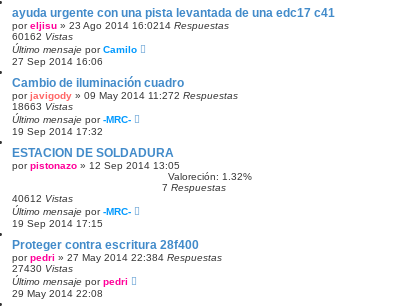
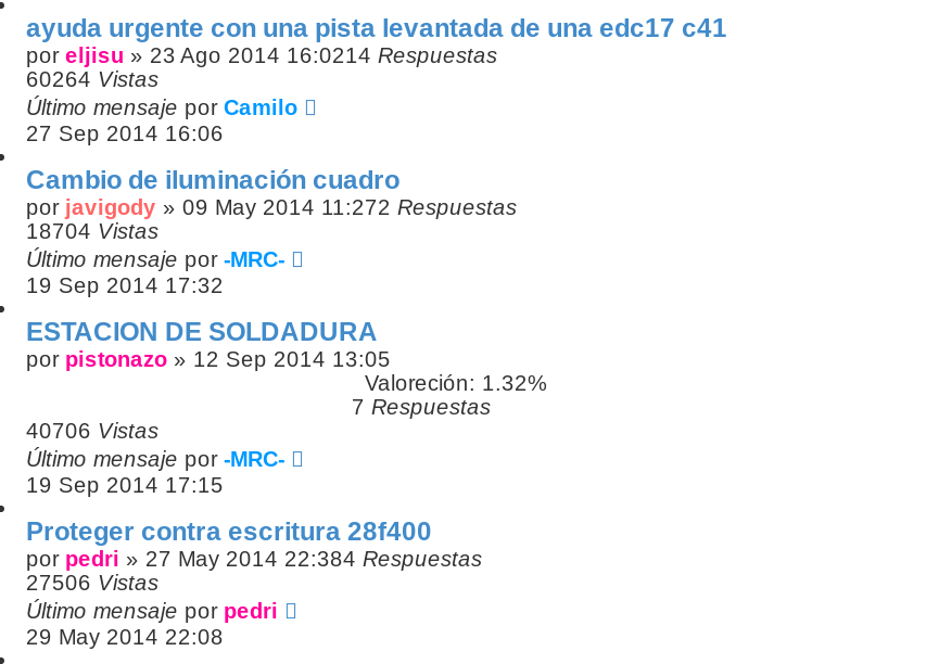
[12,30,73,41] 60162 Vistas -> [26,66,158,90] 60264 Vistas
[12,100,73,111] 18663 Vistas -> [26,218,158,242] 18704 Vistas
[12,192,73,203] 40612 Vistas -> [26,418,158,442] 40706 Vistas
[12,262,73,273] 27430 Vistas -> [26,570,158,593] 27506 Vistas

